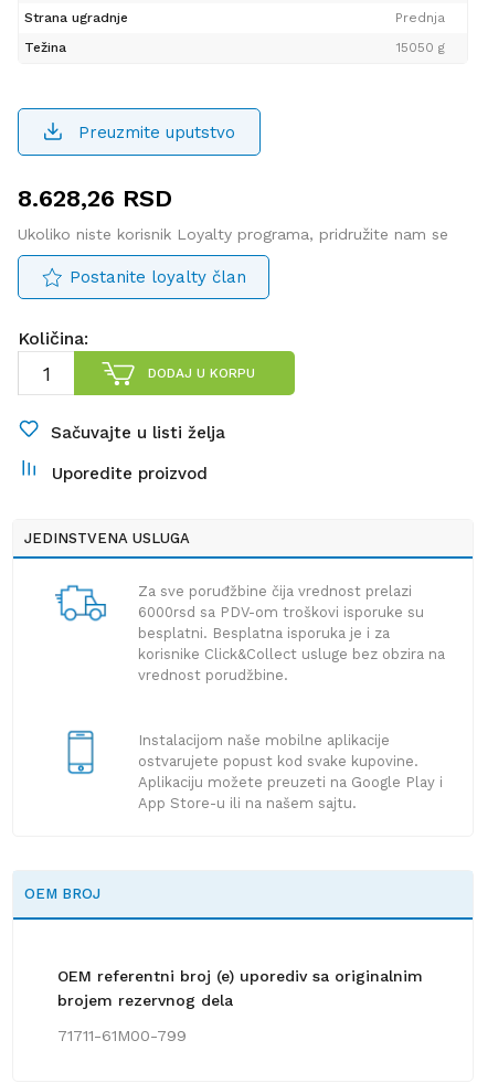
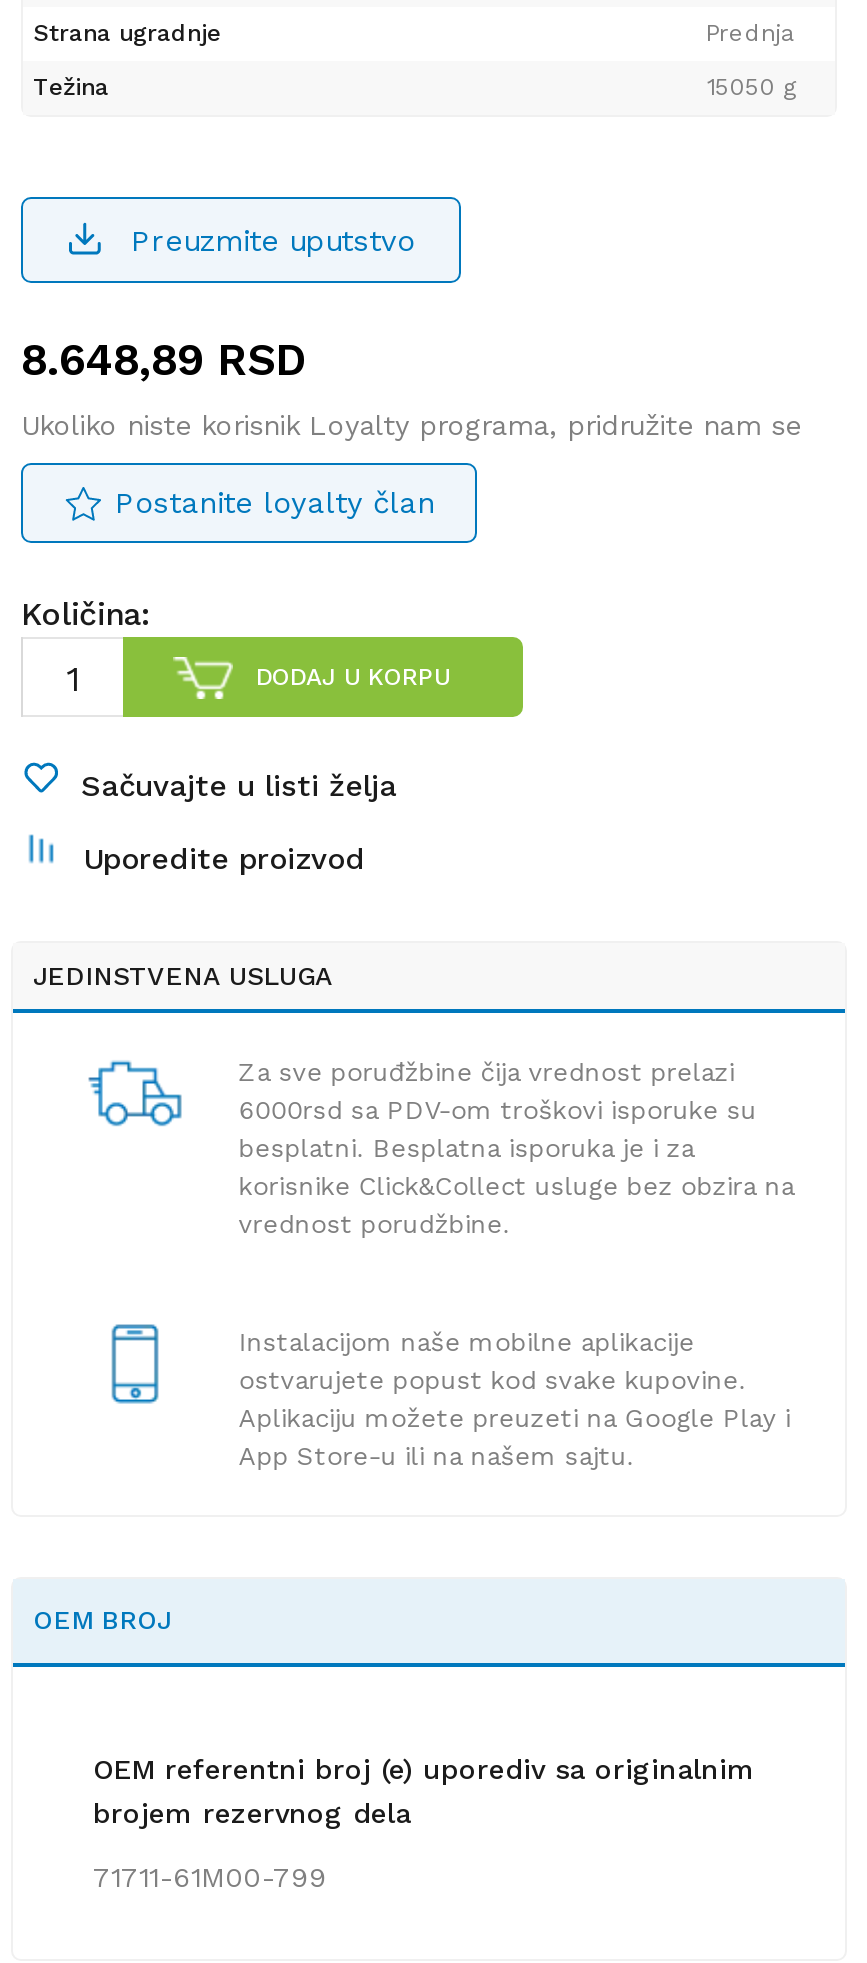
[18,185,172,212] 8.628,26 RSD -> [21,335,307,385] 8.648,89 RSD

